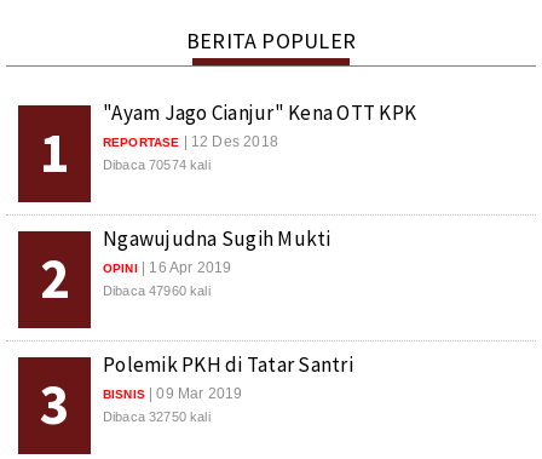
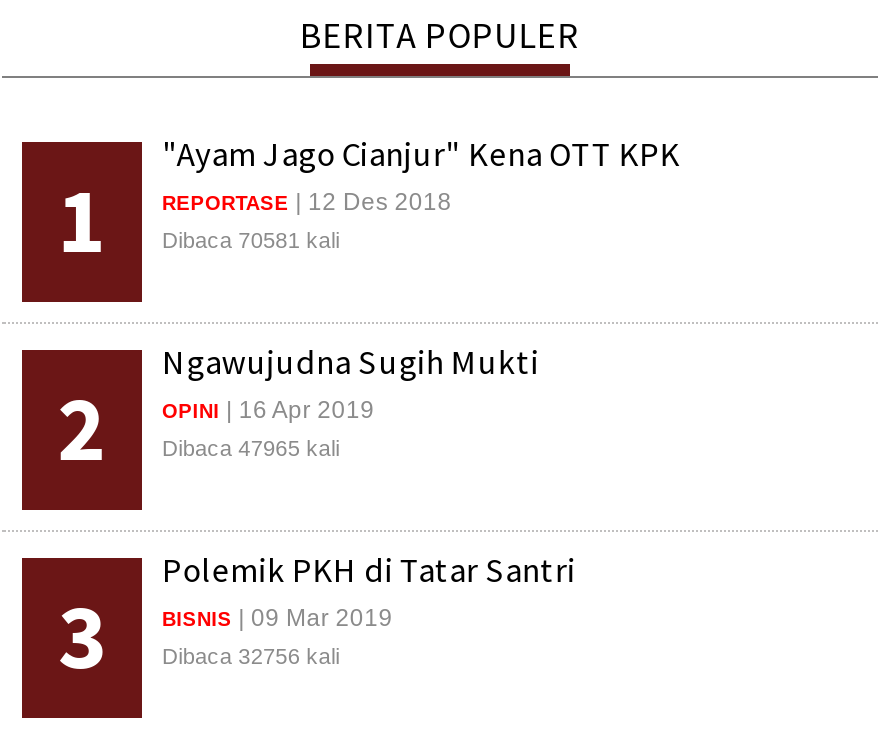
[103,157,210,172] Dibaca 70574 kali -> [162,228,340,252] Dibaca 70581 kali
[103,283,210,298] Dibaca 47960 kali -> [162,436,340,460] Dibaca 47965 kali
[103,409,210,424] Dibaca 32750 kali -> [162,644,340,668] Dibaca 32756 kali

